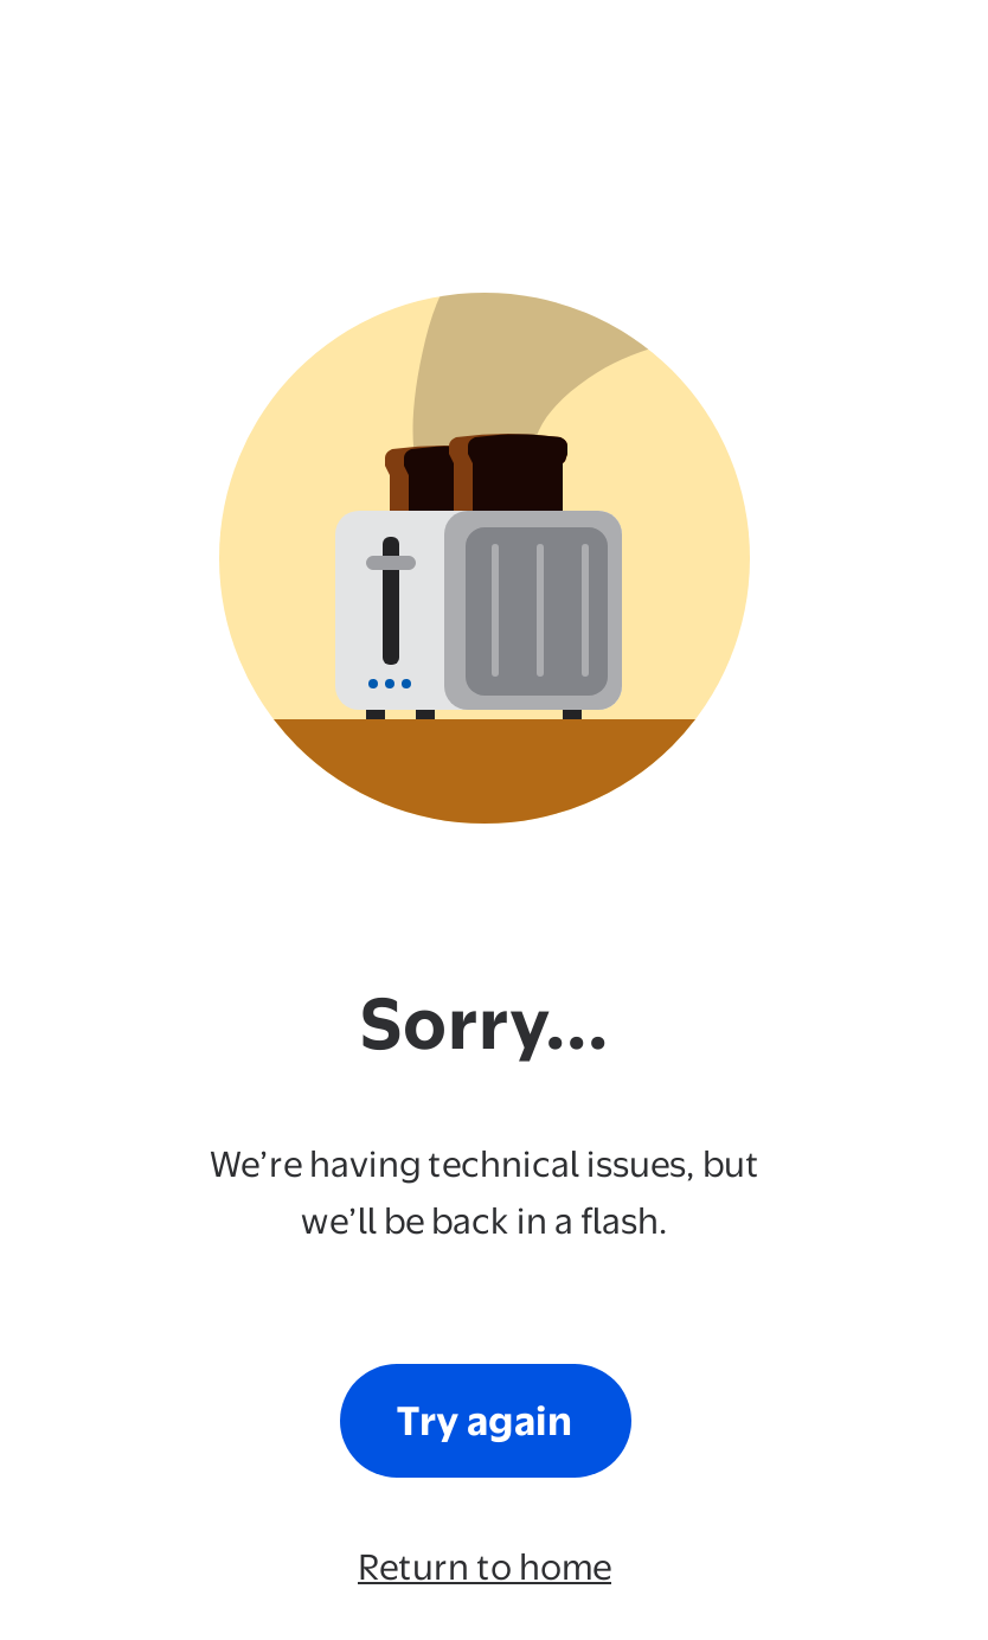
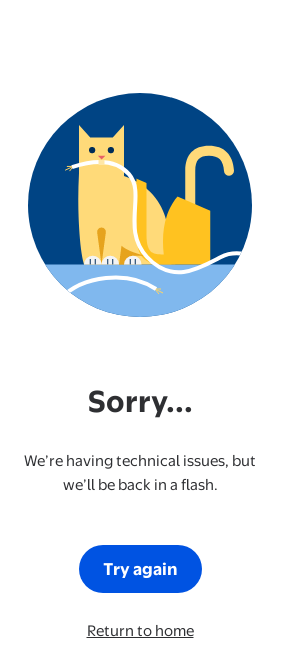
[219,293,750,826] [image] -> [27,92,253,318] [image]

